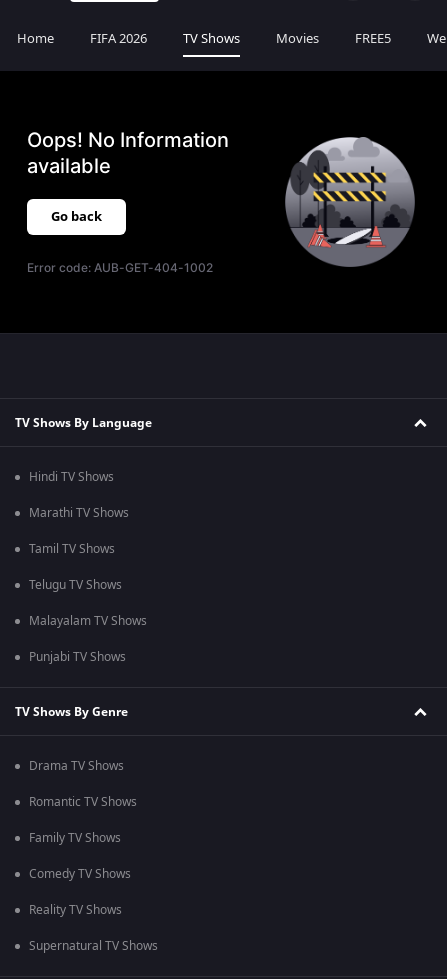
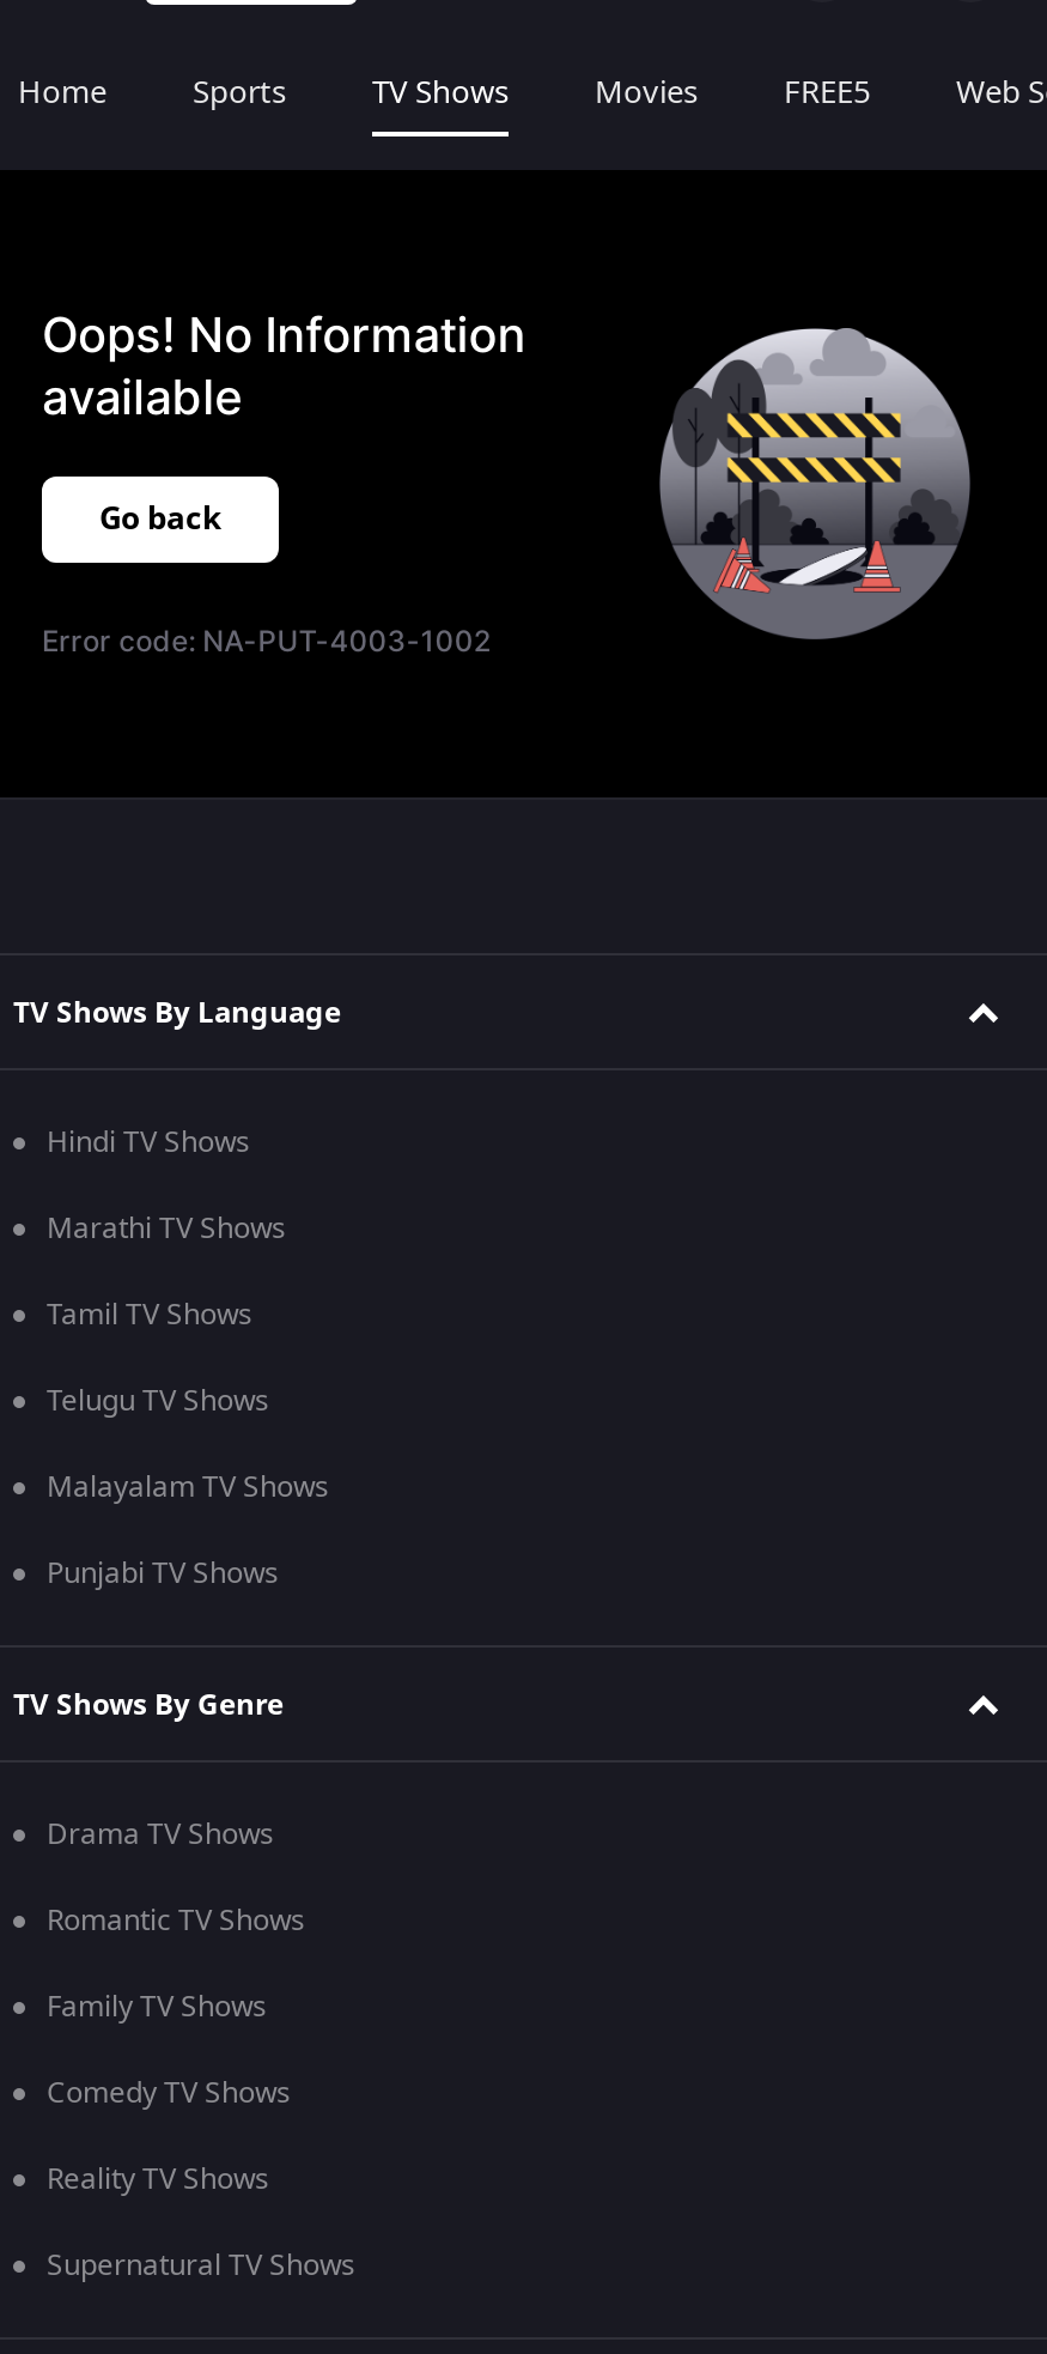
[90,29,147,48] FIFA 2026 -> [193,69,286,115] Sports
[27,260,213,275] Error code: AUB-GET-404-1002 -> [42,623,490,659] Error code: NA-PUT-4003-1002

